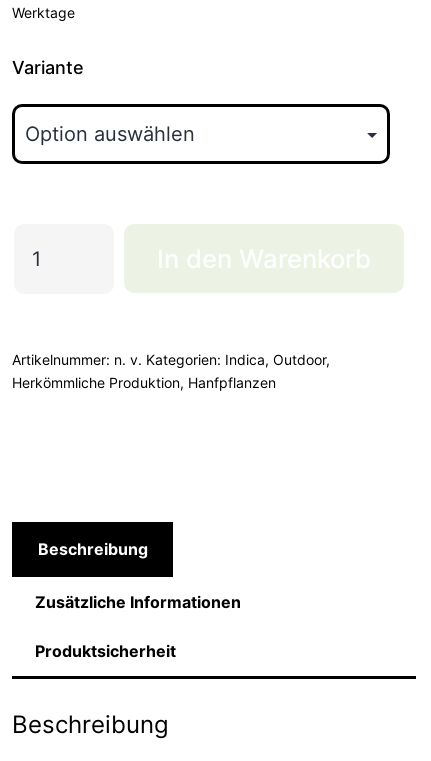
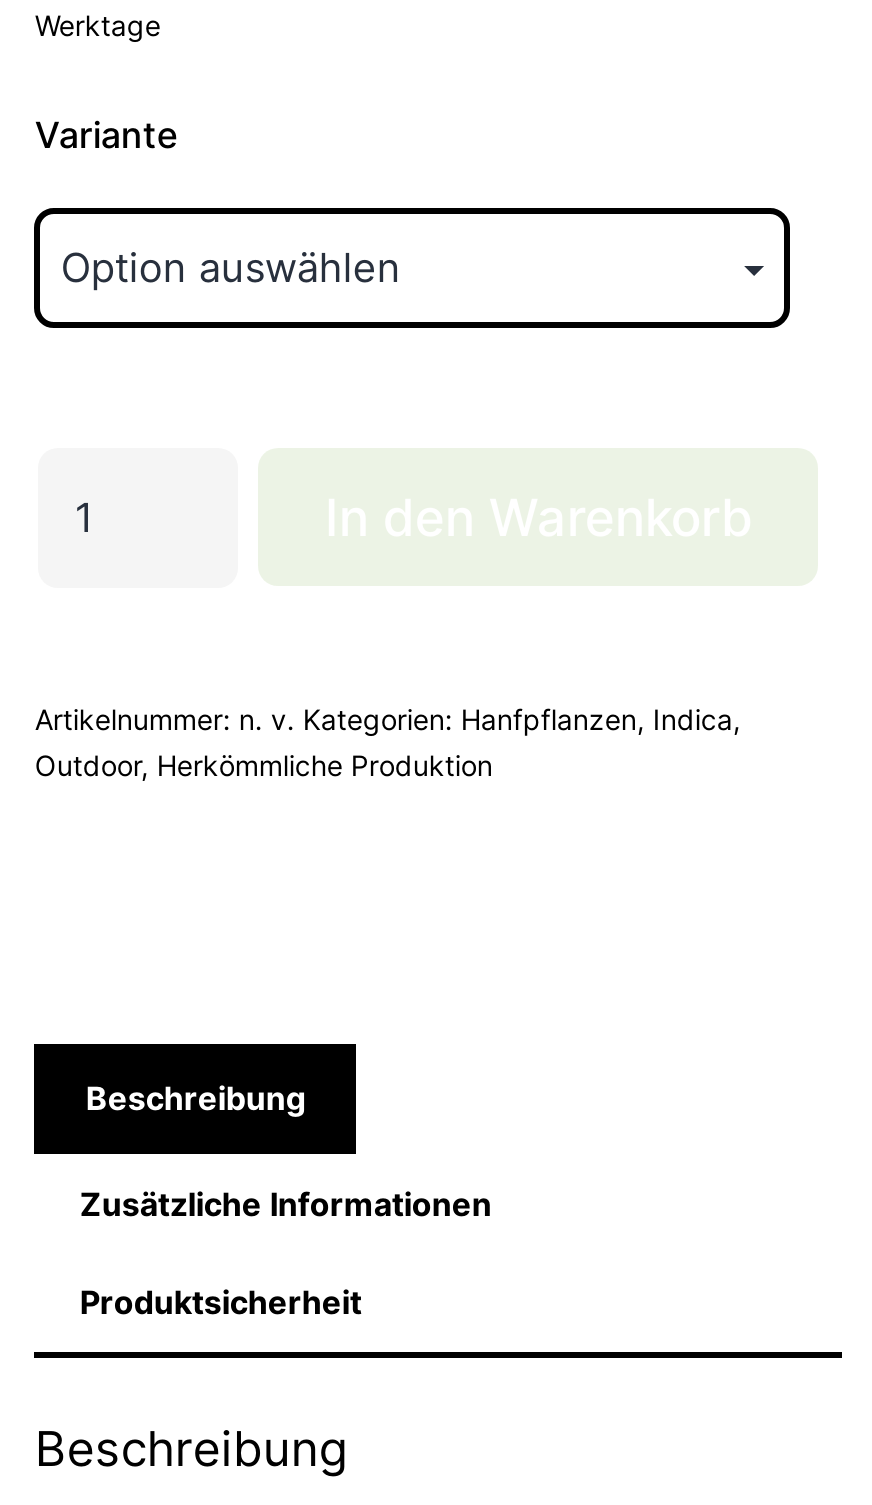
[12,351,330,391] Artikelnummer: n. v. Kategorien: Indica, Outdoor, | Herkömmliche Produktion, Hanfpflanzen -> [35,702,741,782] Artikelnummer: n. v. Kategorien: Hanfpflanzen, Indica, | Outdoor, Herkömmliche Produktion

